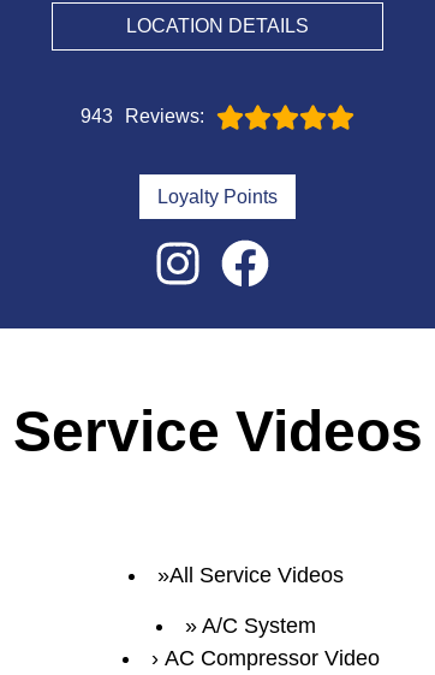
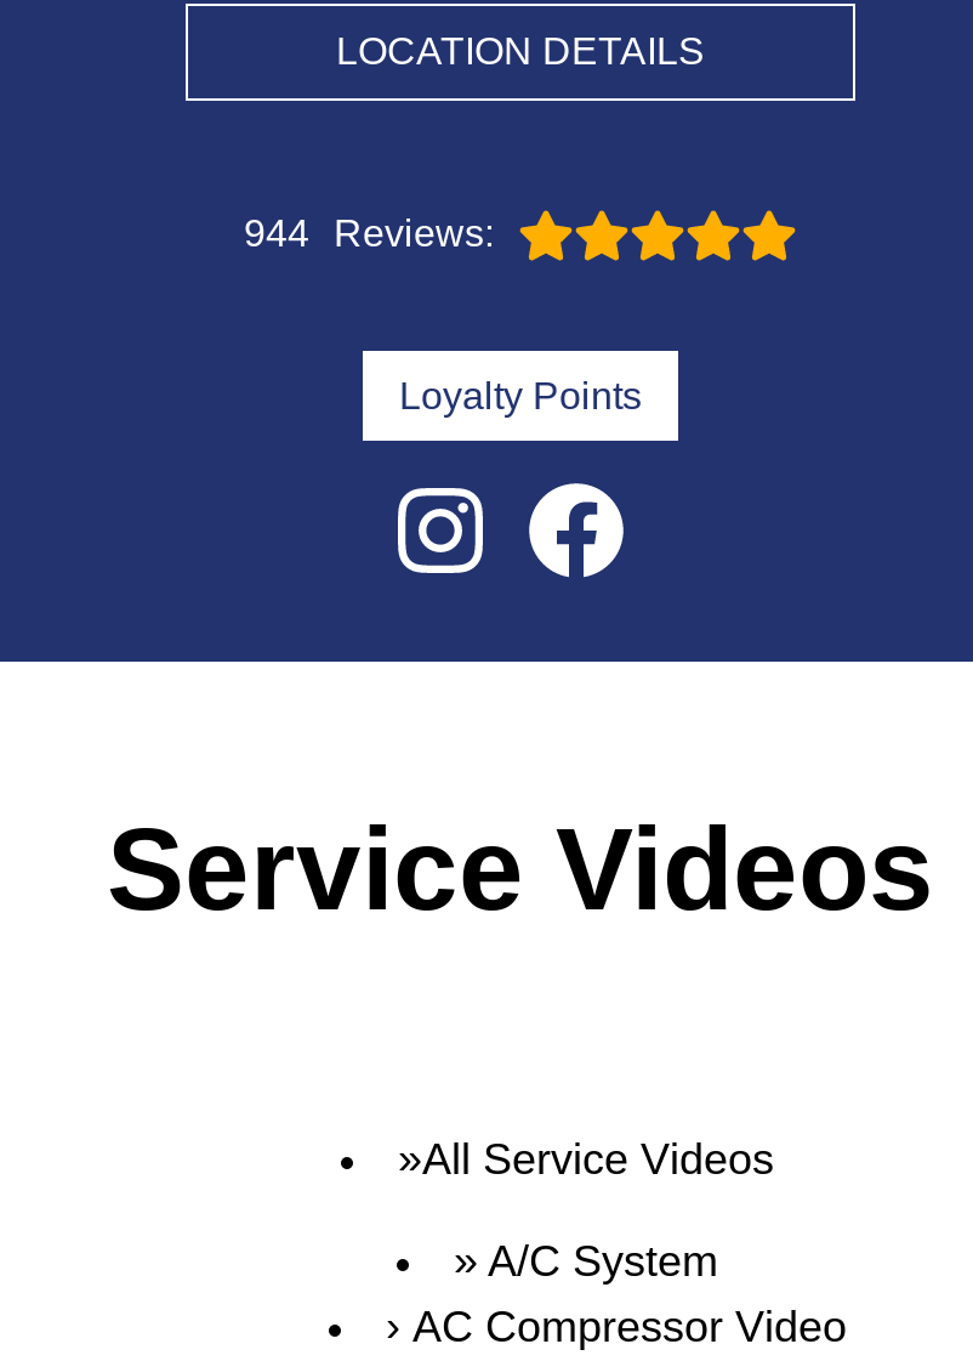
[81,106,204,126] 943 Reviews: -> [244,213,494,254] 944 Reviews:

